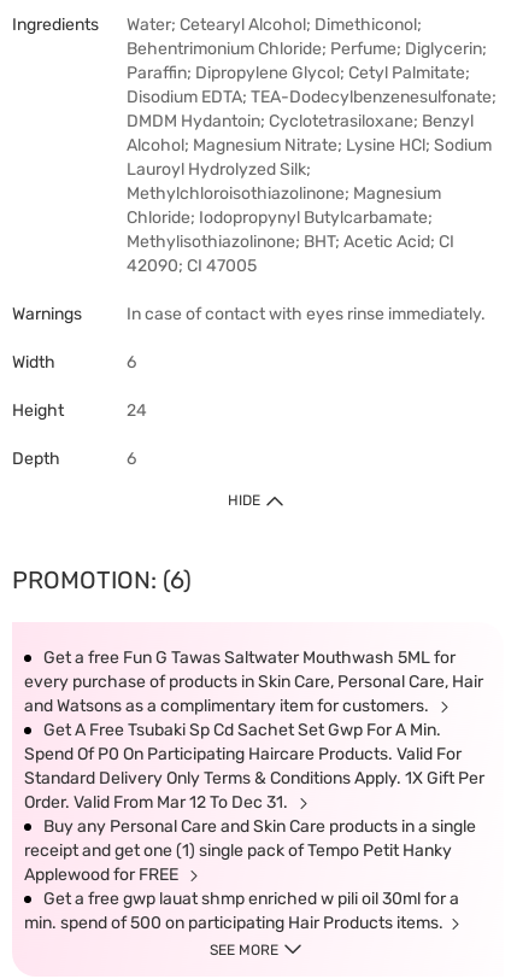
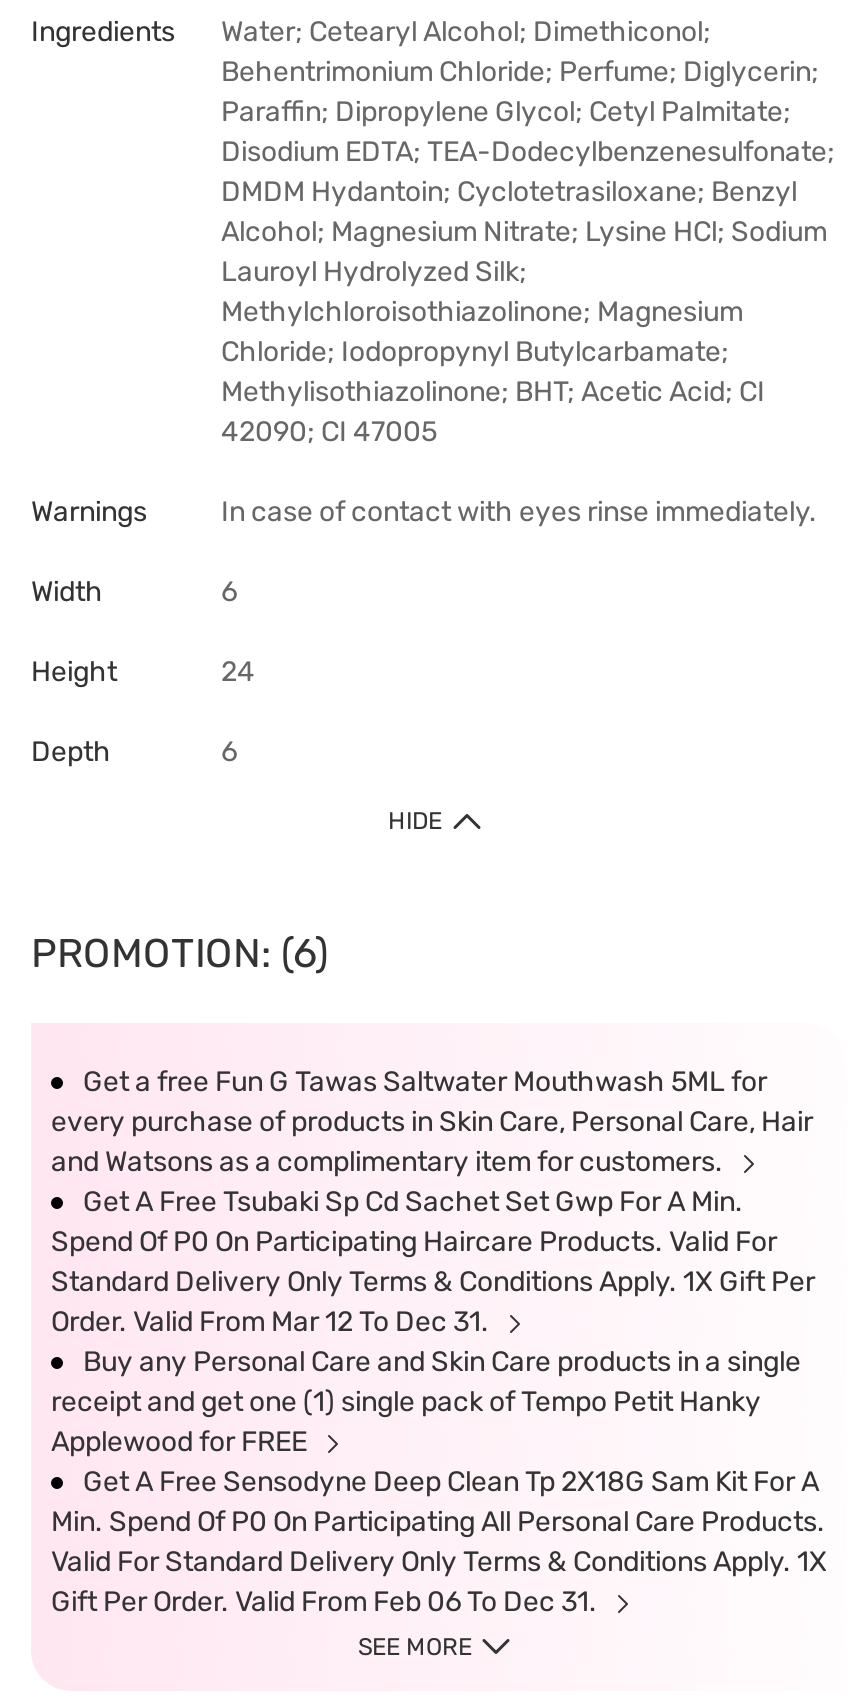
[24,889,459,933] Get a free gwp lauat shmp enriched w pili oil 30ml for a | min. spend of 500 on participating Hair Products items. -> [51,1465,827,1619] Get A Free Sensodyne Deep Clean Tp 2X18G Sam Kit For A | Min. Spend Of P0 On Participating All Personal Care Products. | Valid For Standard Delivery Only Terms & Conditions Apply. 1X | Gift Per Order. Valid From Feb 06 To Dec 31.

